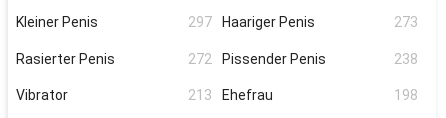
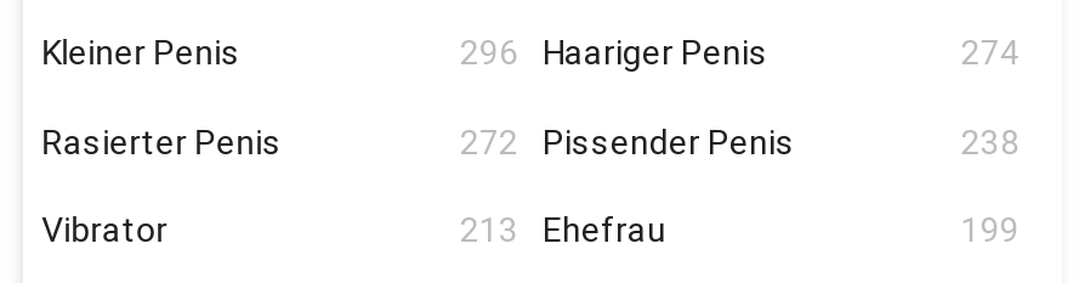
[188,14,315,30] 297 Haariger Penis -> [460,34,768,73] 296 Haariger Penis
[394,14,418,30] 273 -> [961,34,1019,73] 274
[394,87,418,103] 198 -> [961,210,1019,249] 199

